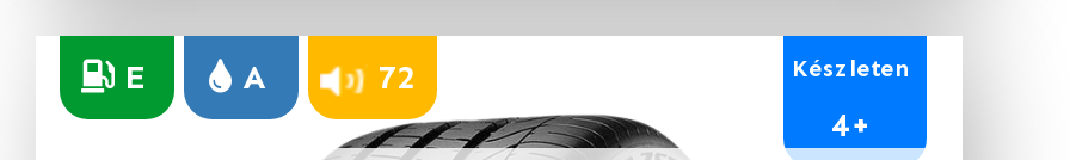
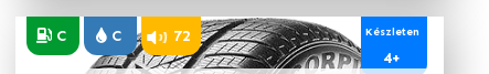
[115,57,264,98] E | A -> [51,27,121,45] C | C

